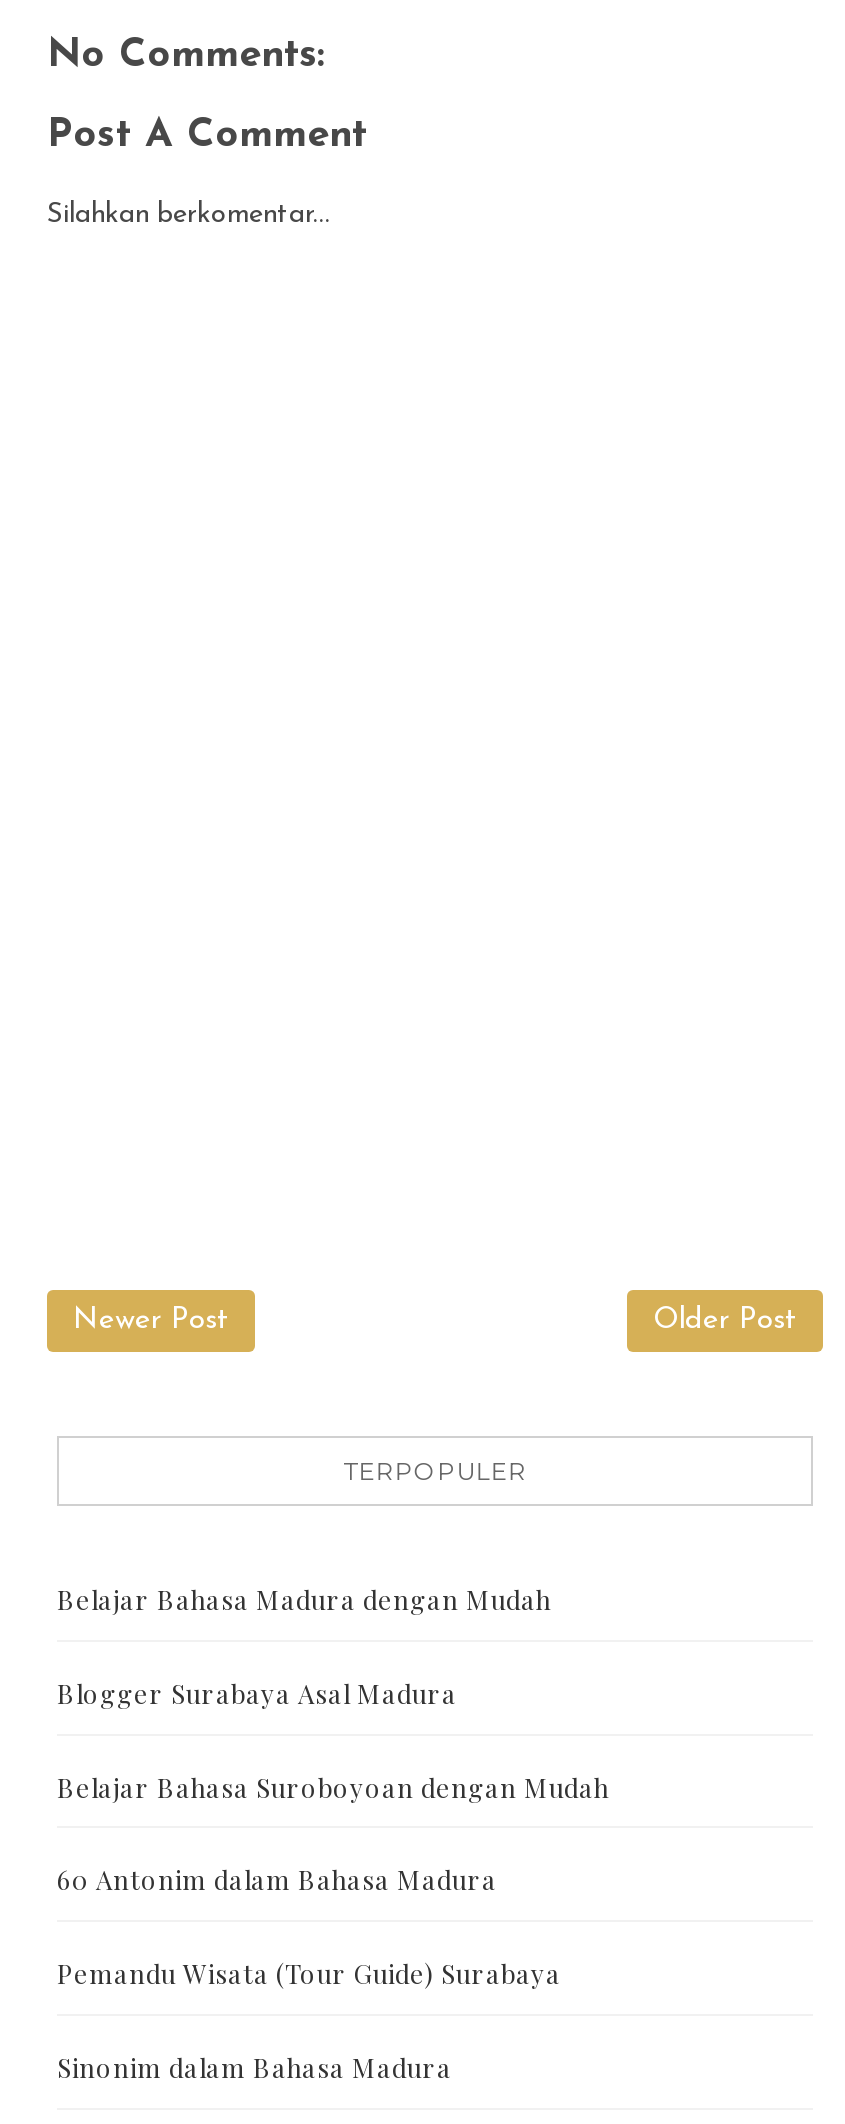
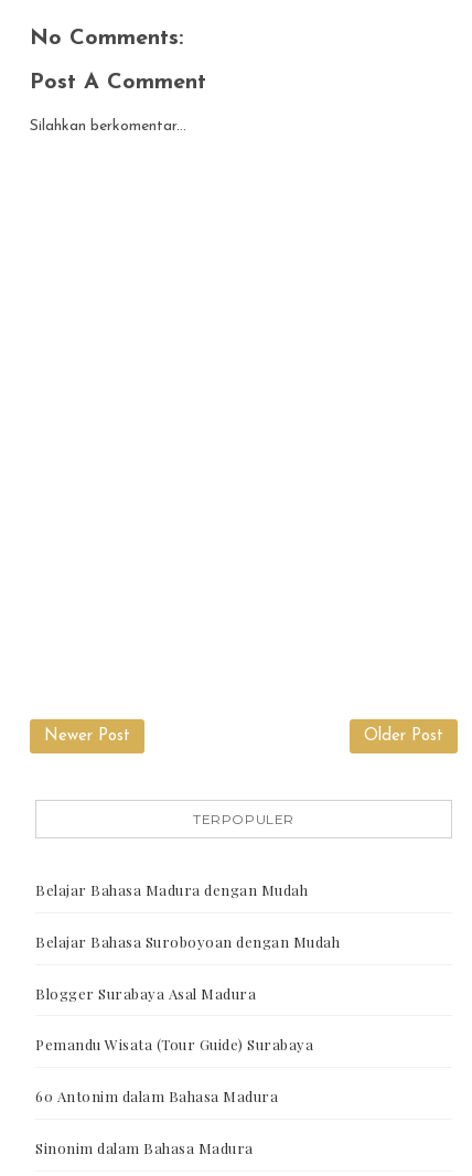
moved [57,1676,457,1710] -> [35,984,256,1002]: Blogger Surabaya Asal Madura
moved [57,1769,609,1803] -> [35,932,340,951]: Belajar Bahasa Suroboyoan dengan Mudah
moved [57,1863,497,1897] -> [35,1087,278,1106]: 60 Antonim dalam Bahasa Madura
moved [57,1956,561,1990] -> [35,1035,313,1054]: Pemandu Wisata (Tour Guide) Surabaya

